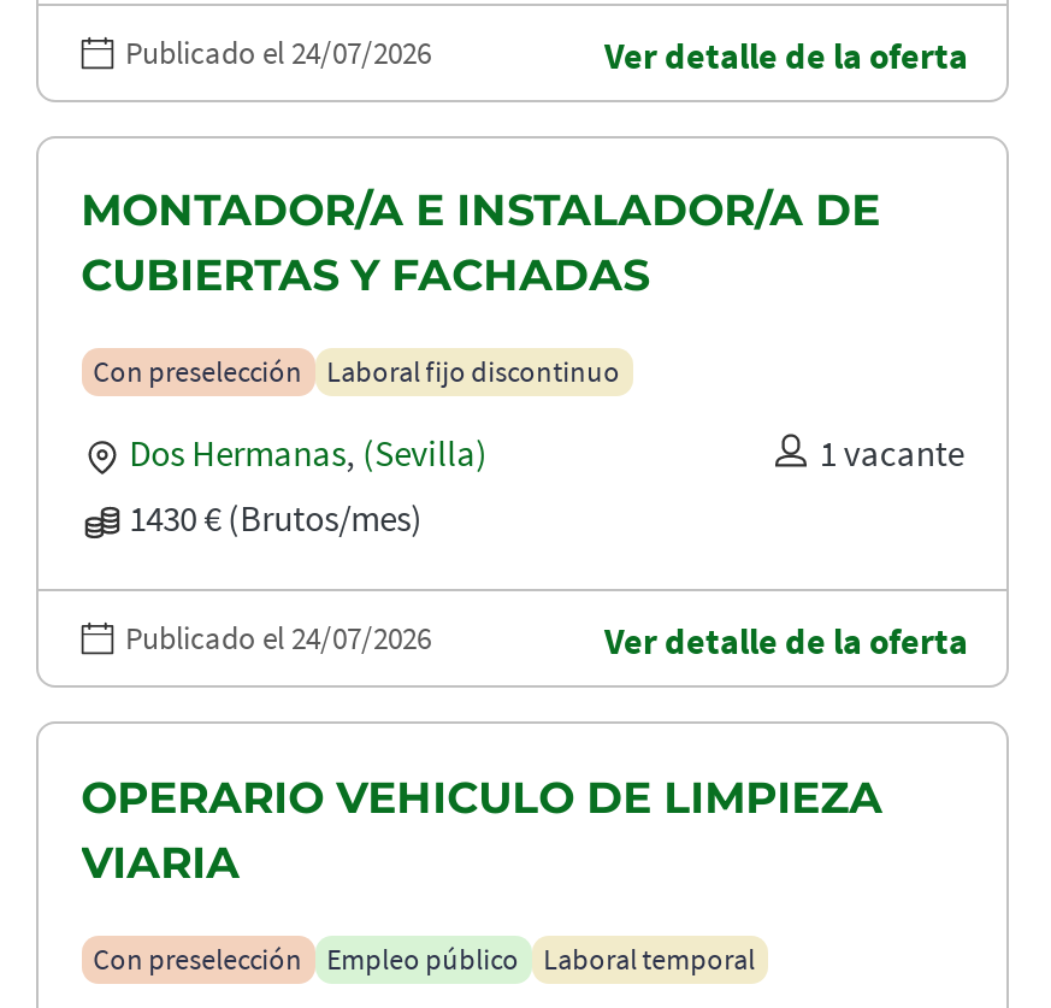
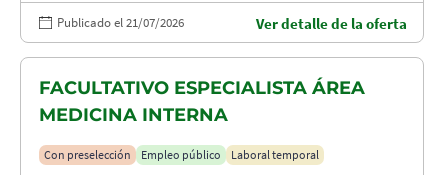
[125,32,431,72] Publicado el 24/07/2026 -> [57,14,184,31] Publicado el 21/07/2026
[81,185,968,889] MONTADOR/A E INSTALADOR/A DE | CUBIERTAS Y FACHADAS | Con preselección | Laboral fijo discontinuo | Dos Hermanas, (Sevilla) | 1 vacante | 1430 € (Brutos/mes) | Publicado el 24/07/2026 | Ver detalle de la oferta | OPERARIO VEHICULO DE LIMPIEZA | VIARIA -> [39,77,365,126] FACULTATIVO ESPECIALISTA ÁREA | MEDICINA INTERNA

